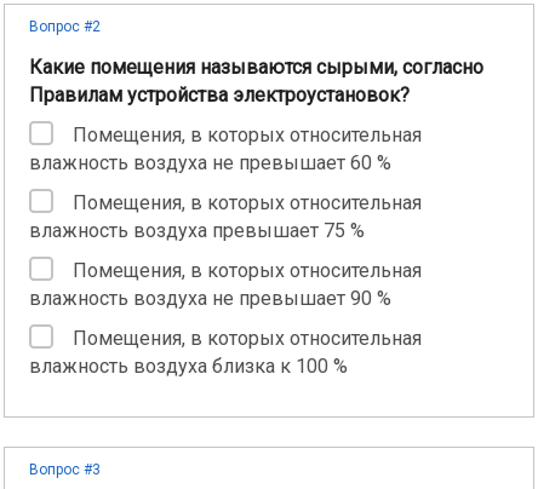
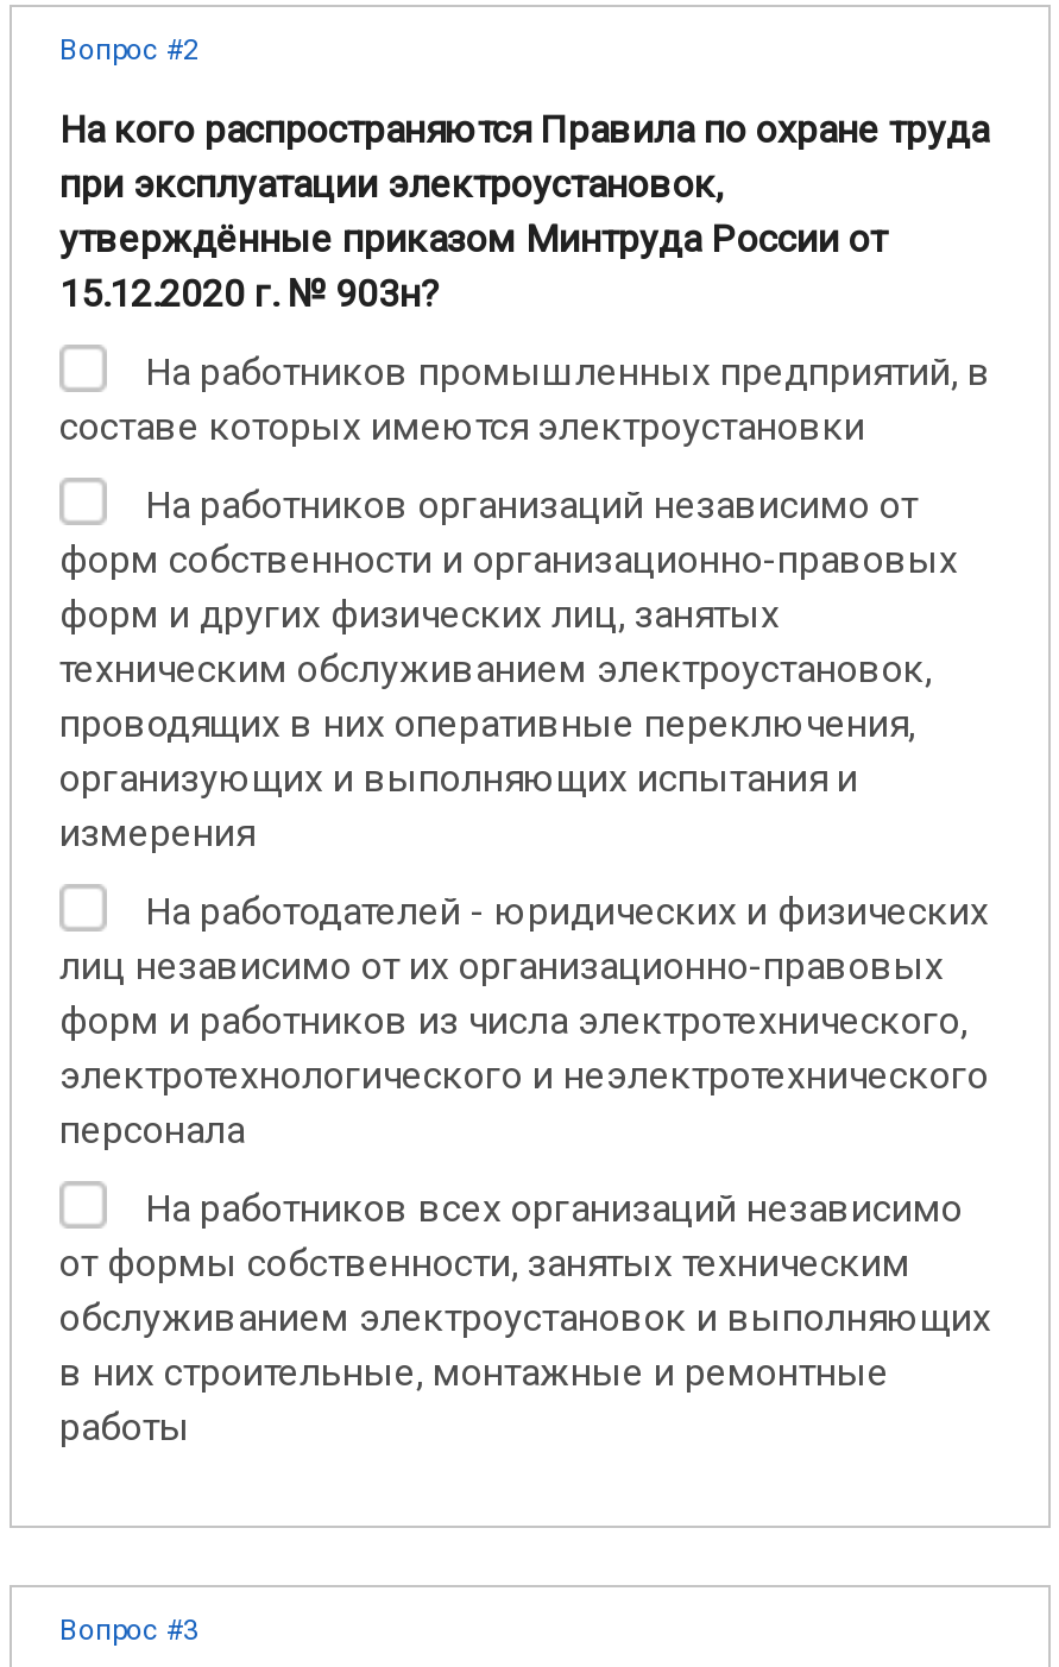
[29,56,483,107] Какие помещения называются сырыми, согласно | Правилам устройства электроустановок? -> [59,107,989,316] На кого распространяются Правила по охране труда | при эксплуатации электроустановок, | утверждённые приказом Минтруда России от | 15.12.2020 г. № 903н?
[29,123,422,174] Помещения, в которых относительная | влажность воздуха не превышает 60 % -> [59,349,991,449] На работников промышленных предприятий, в | составе которых имеются электроустановки
[29,191,422,242] Помещения, в которых относительная | влажность воздуха превышает 75 % -> [59,482,958,855] На работников организаций независимо от | форм собственности и организационно-правовых | форм и других физических лиц, занятых | техническим обслуживанием электроустановок, | проводящих в них оперативные переключения, | организующих и выполняющих испытания и | измерения
[29,259,422,310] Помещения, в которых относительная | влажность воздуха не превышает 90 % -> [59,889,989,1153] На работодателей - юридических и физических | лиц независимо от их организационно-правовых | форм и работников из числа электротехнического, | электротехнологического и неэлектротехнического | персонала
[29,327,422,378] Помещения, в которых относительная | влажность воздуха близка к 100 % -> [59,1186,991,1450] На работников всех организаций независимо | от формы собственности, занятых техническим | обслуживанием электроустановок и выполняющих | в них строительные, монтажные и ремонтные | работы

